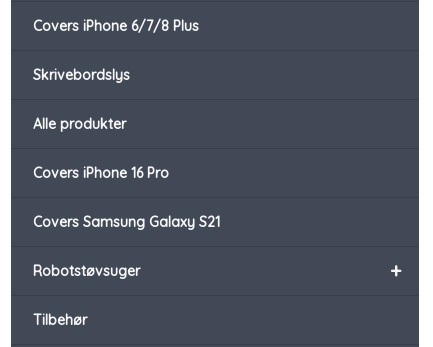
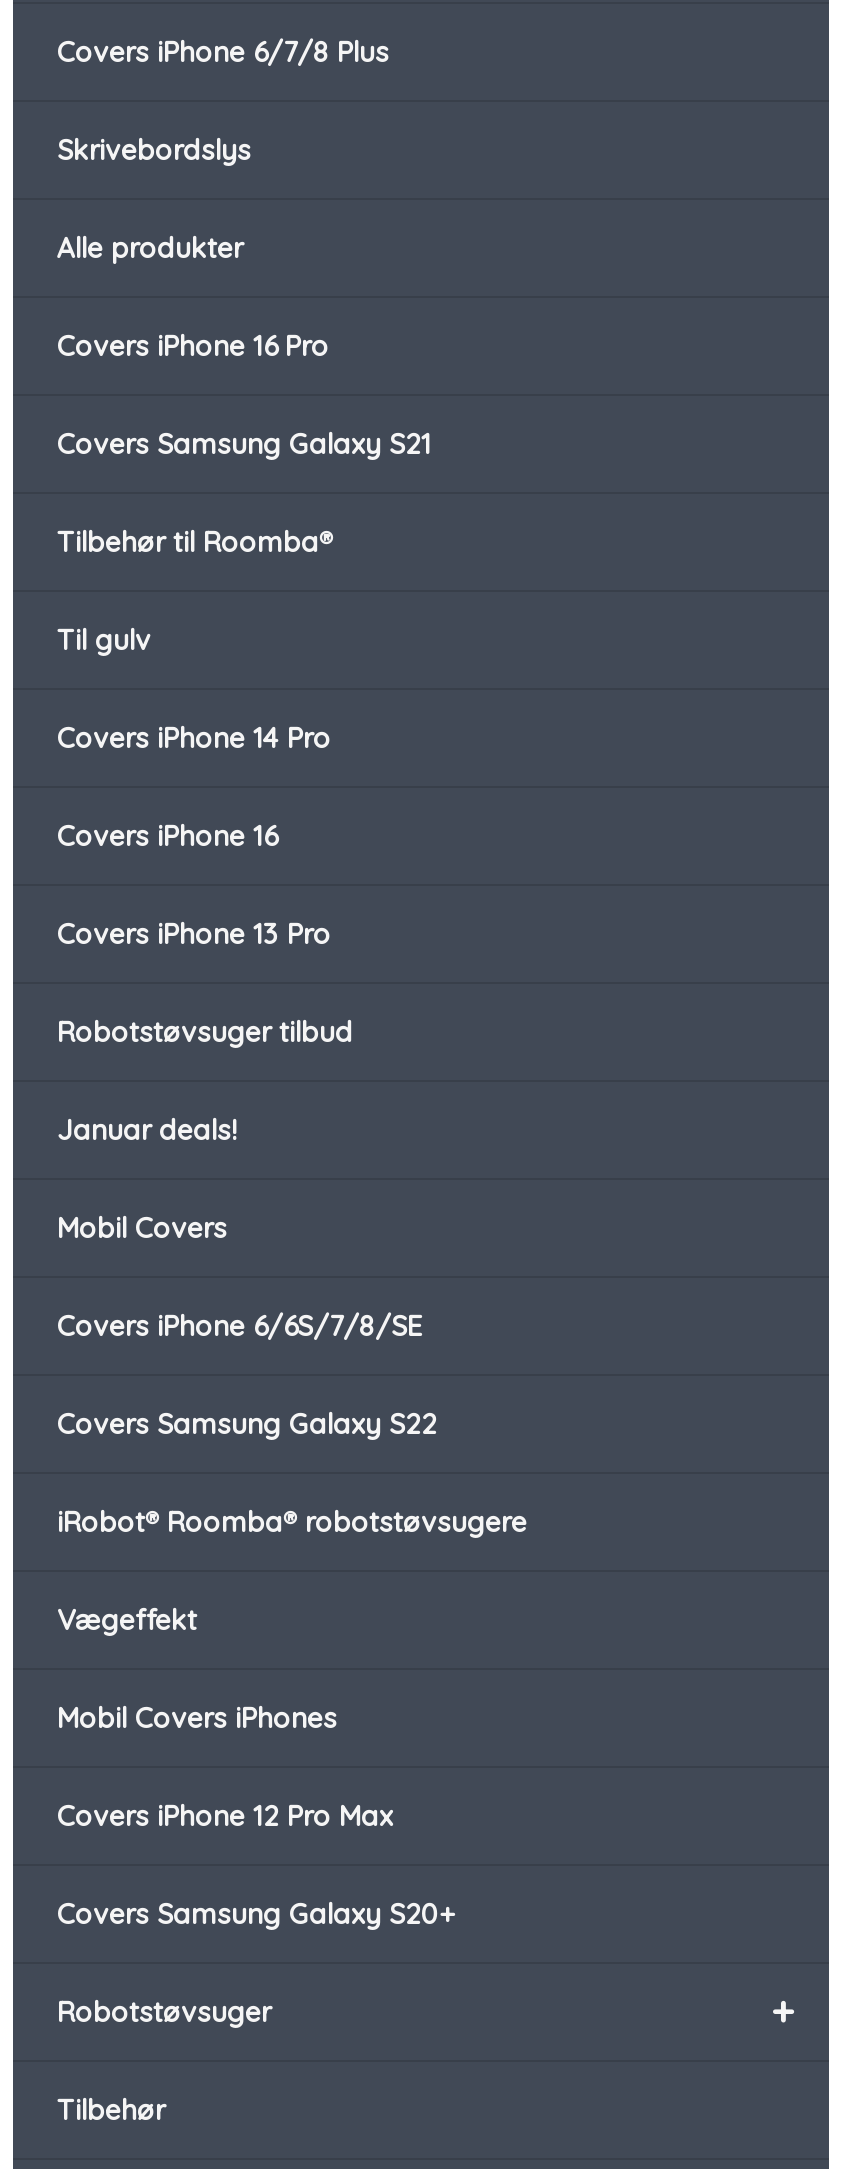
none -> [57,525,527,1933] Tilbehør til Roomba® | Til gulv | Covers iPhone 14 Pro | Covers iPhone 16 | Covers iPhone 13 Pro | Robotstøvsuger tilbud | Januar deals! | Mobil Covers | Covers iPhone 6/6S/7/8/SE | Covers Samsung Galaxy S22 | iRobot® Roomba® robotstøvsugere | Vægeffekt | Mobil Covers iPhones | Covers iPhone 12 Pro Max | Covers Samsung Galaxy S20+

